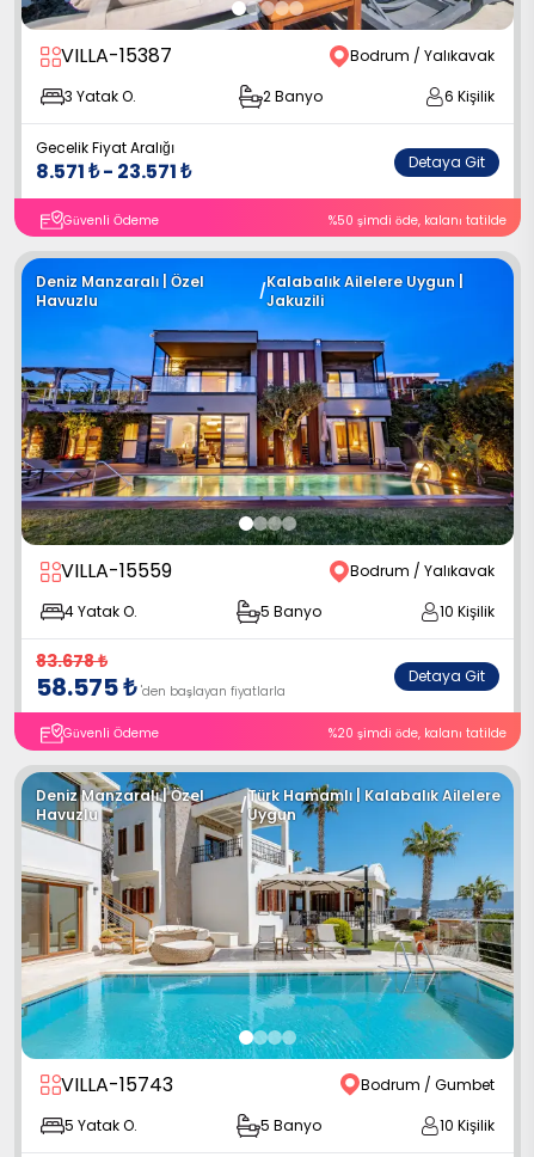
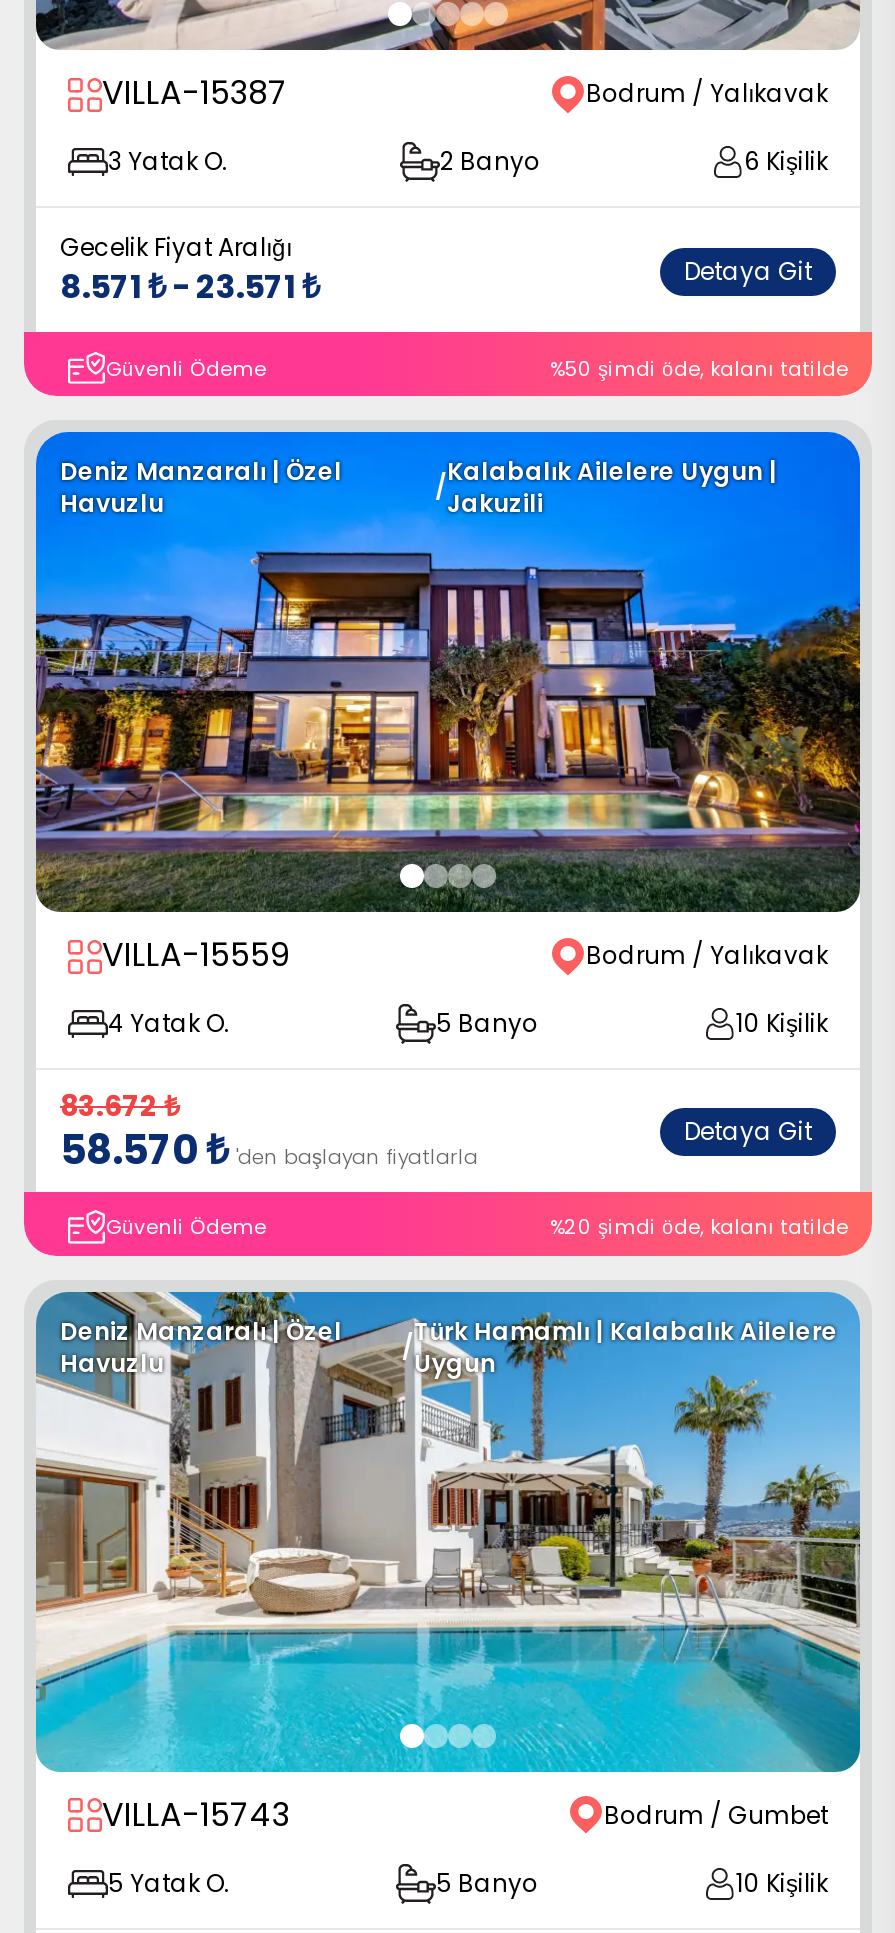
[36,650,108,674] 83.678 ₺ -> [60,1087,180,1127] 83.672 ₺
[36,671,286,705] 58.575 ₺ 'den başlayan fiyatlarla -> [60,1123,478,1179] 58.570 ₺ 'den başlayan fiyatlarla

